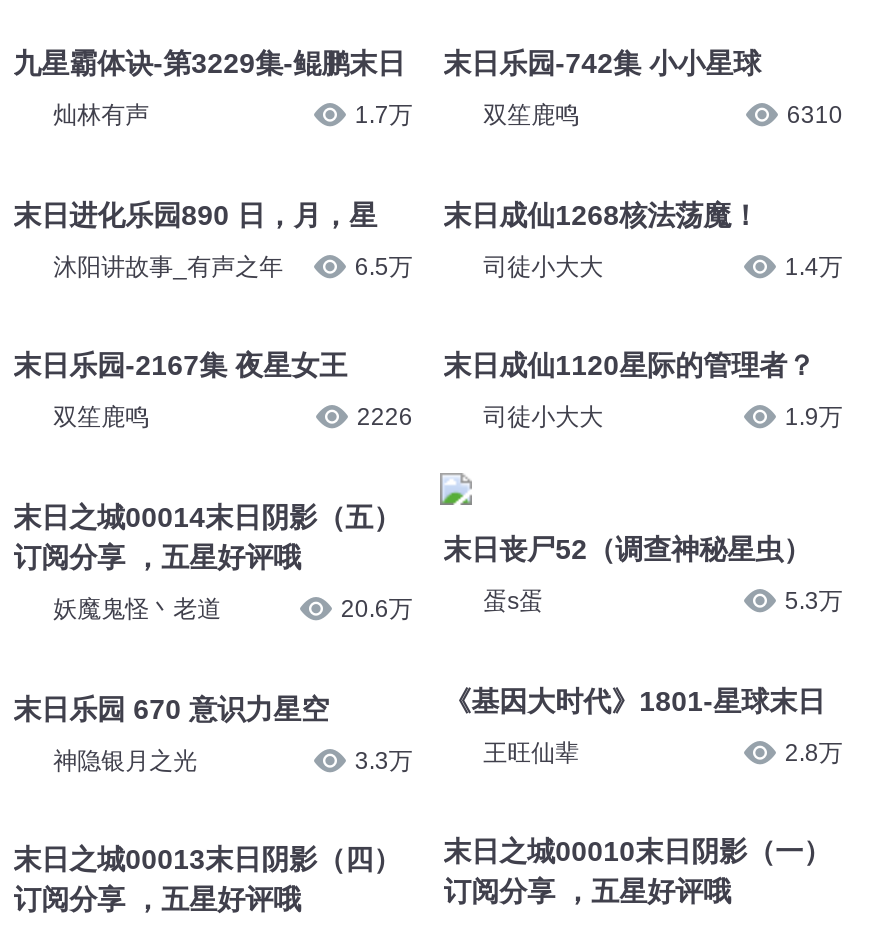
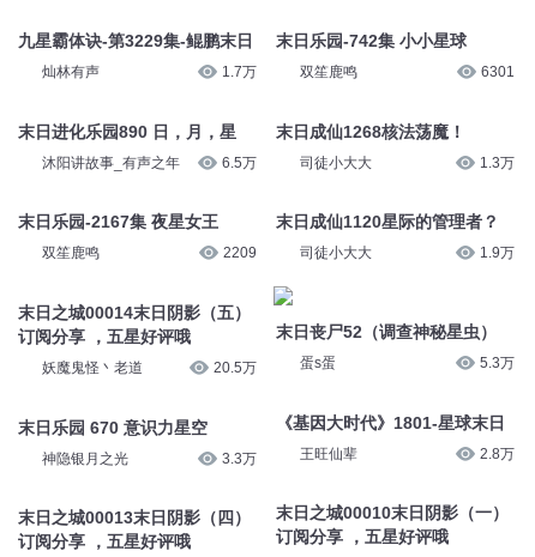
[787,101,843,129] 6310 -> [481,64,515,80] 6301
[785,253,843,281] 1.4万 -> [480,154,515,171] 1.3万
[357,404,413,432] 2226 -> [224,245,257,261] 2209
[341,595,413,623] 20.6万 -> [214,359,257,376] 20.5万

